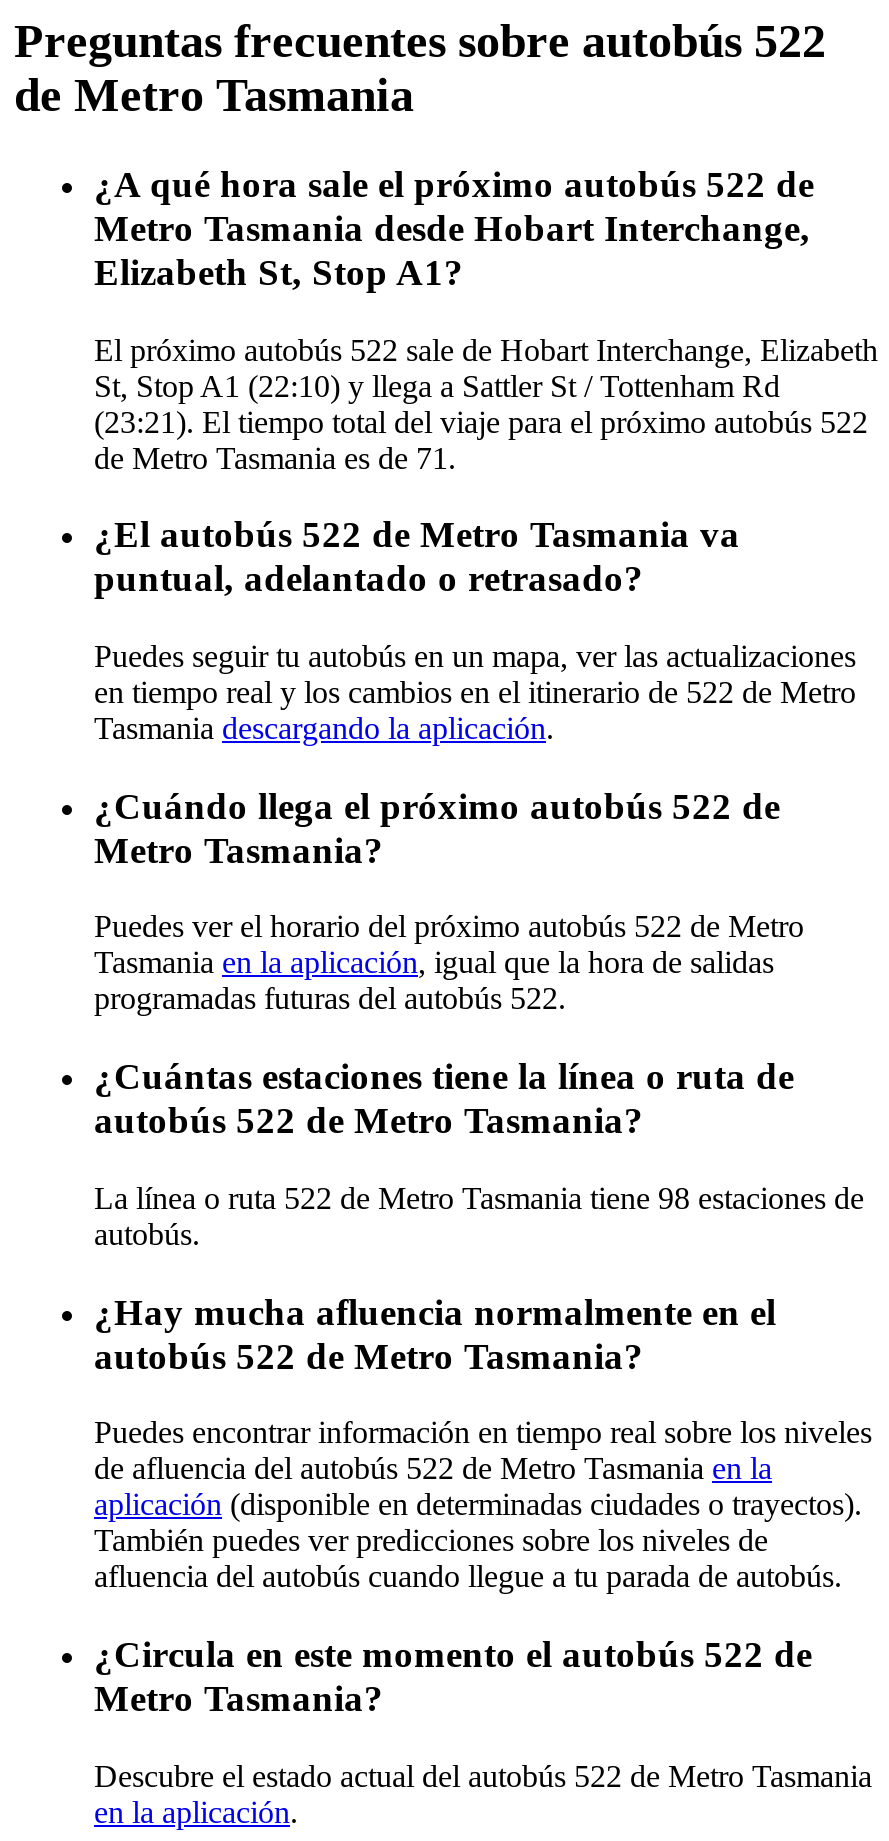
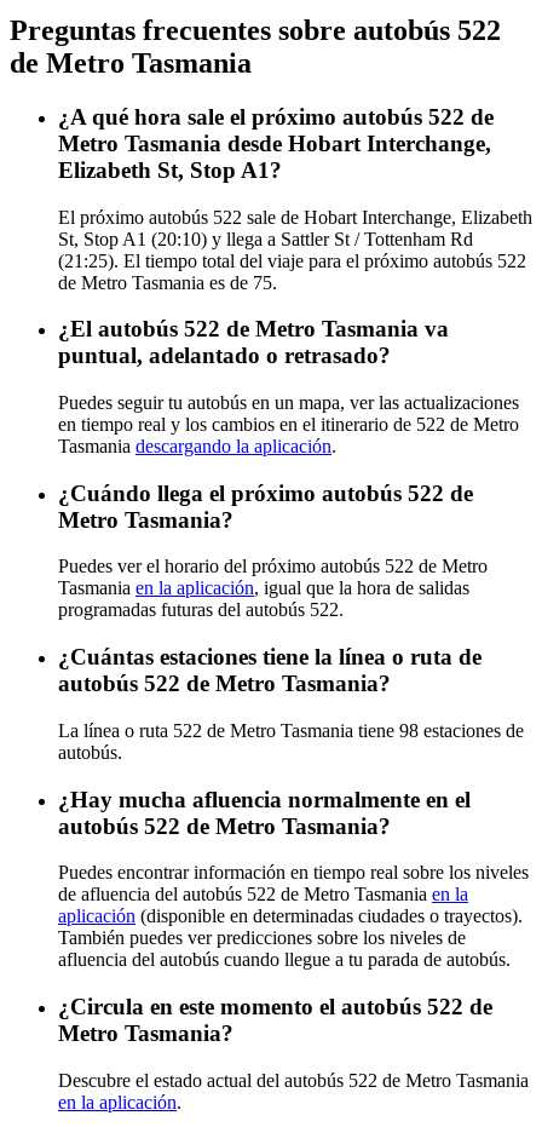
[94,368,780,402] St, Stop A1 (22:10) y llega a Sattler St / Tottenham Rd -> [58,228,473,249] St, Stop A1 (20:10) y llega a Sattler St / Tottenham Rd
[94,404,868,438] (23:21). El tiempo total del viaje para el próximo autobús 522 -> [58,250,526,271] (21:25). El tiempo total del viaje para el próximo autobús 522
[94,440,456,474] de Metro Tasmania es de 71. -> [58,272,277,292] de Metro Tasmania es de 75.

